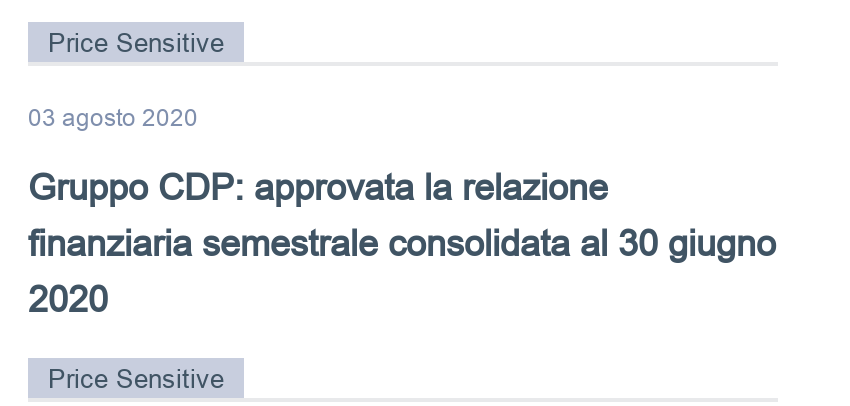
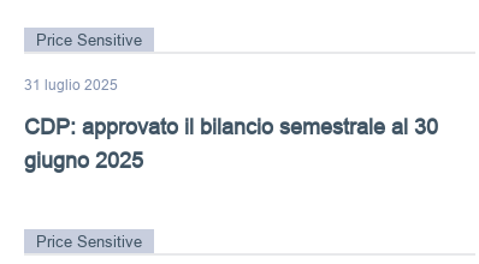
[28,102,198,132] 03 agosto 2020 -> [24,76,118,94] 31 luglio 2025
[28,166,776,320] Gruppo CDP: approvata la relazione | finanziaria semestrale consolidata al 30 giugno | 2020 -> [24,114,438,173] CDP: approvato il bilancio semestrale al 30 | giugno 2025

